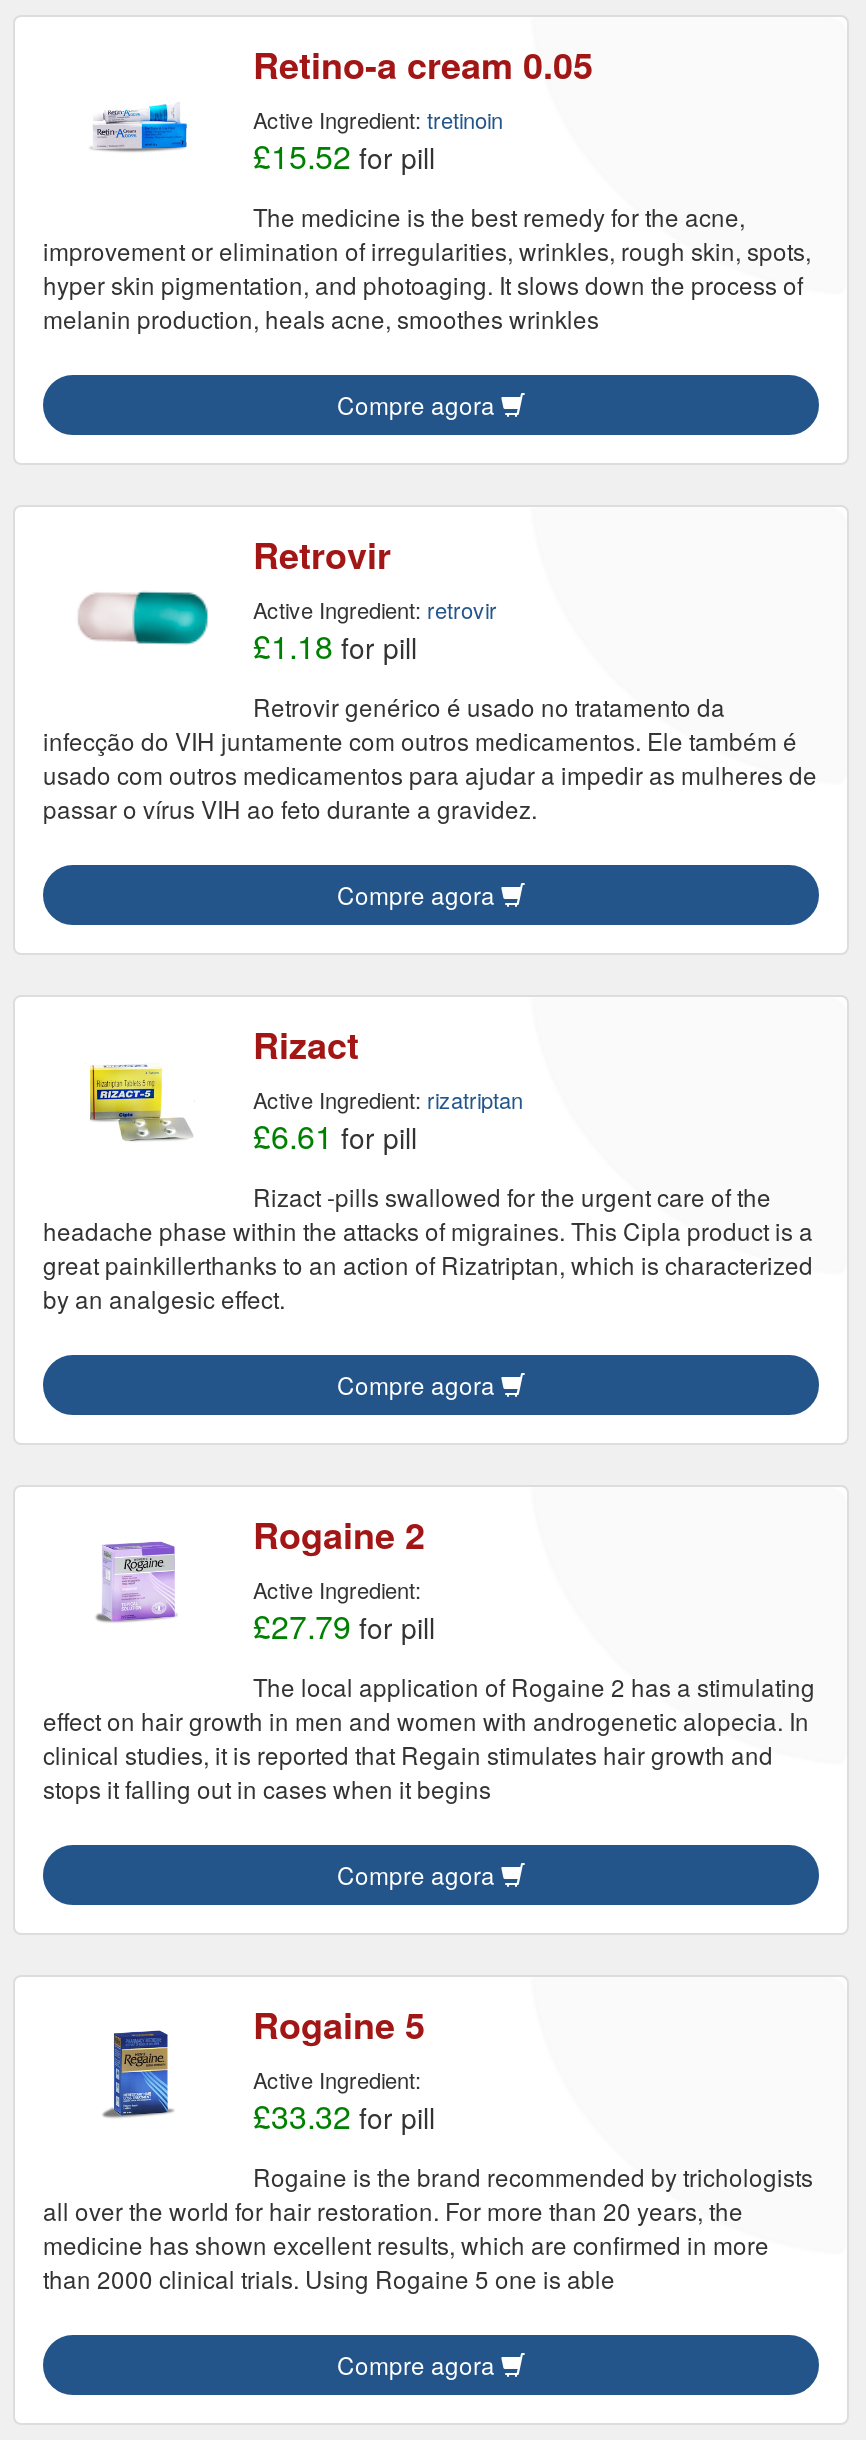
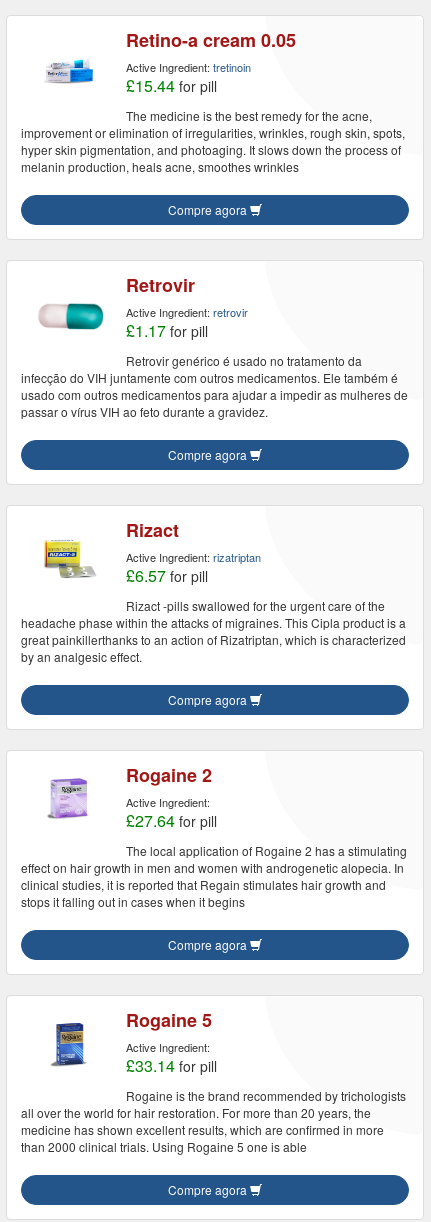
[253,133,435,179] £15.52 for pill -> [126,74,217,97] £15.44 for pill
[253,623,417,669] £1.18for pill -> [126,319,208,342] £1.17for pill
[253,1113,417,1159] £6.61 for pill -> [126,564,208,587] £6.57 for pill
[253,1603,435,1649] £27.79 for pill -> [126,809,217,832] £27.64 for pill
[253,2093,435,2139] £33.32 for pill -> [126,1054,217,1077] £33.14 for pill

